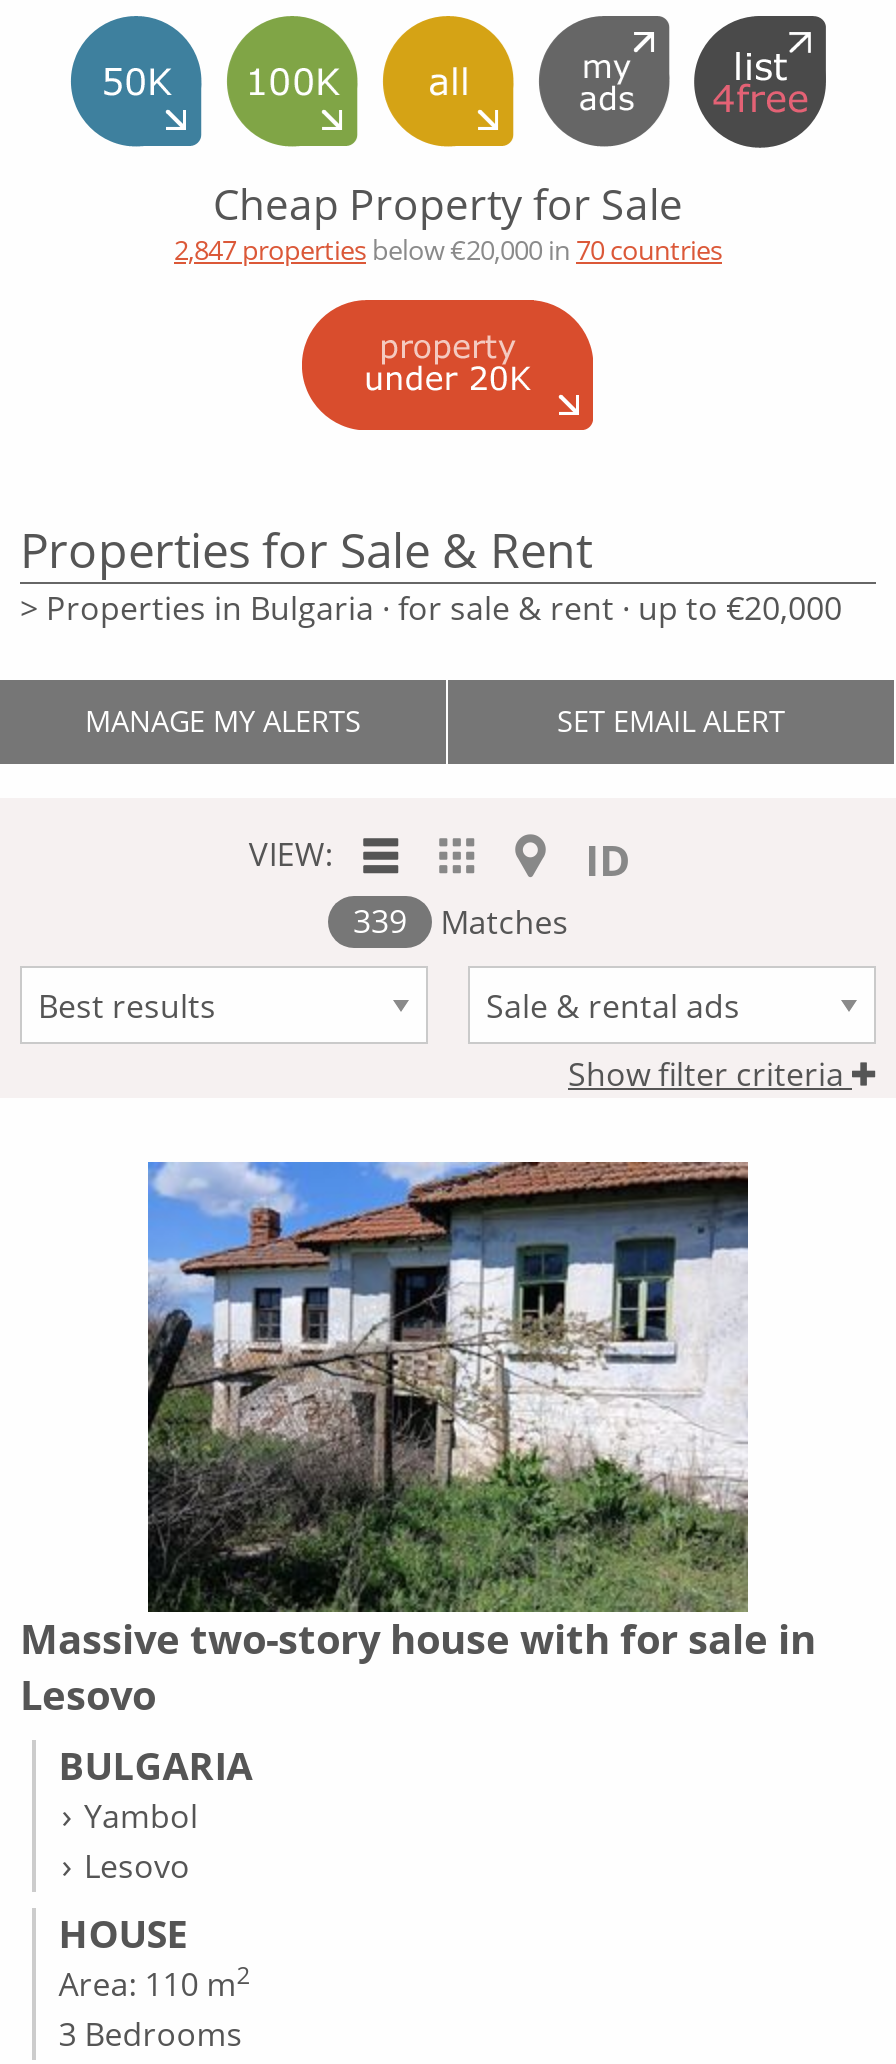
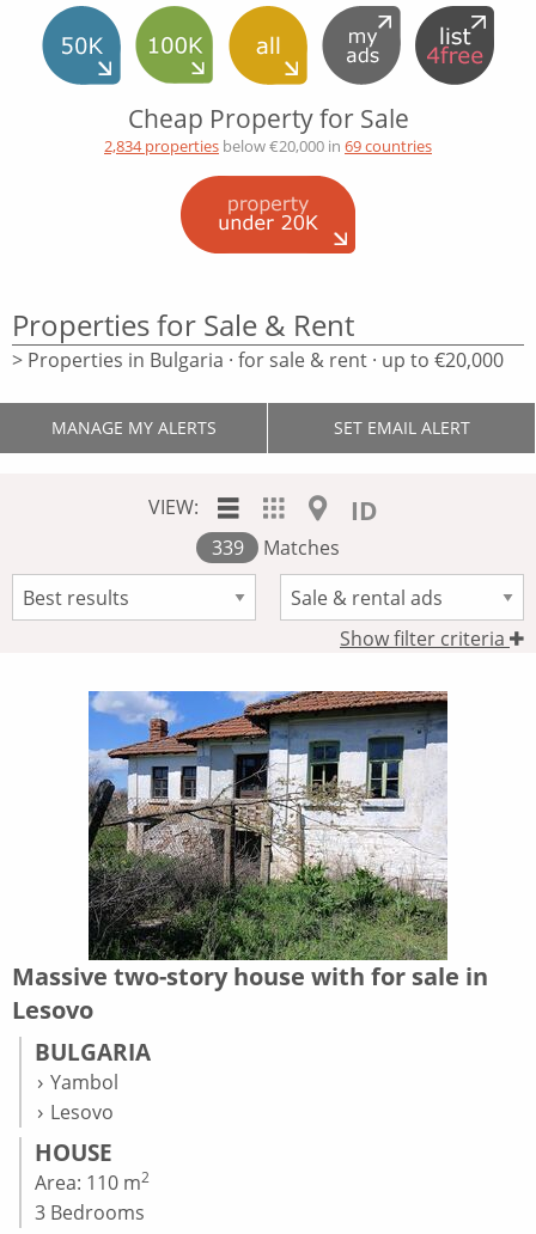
[174,232,722,268] 2,847 properties below €20,000 in 70 countries -> [104,135,432,157] 2,834 properties below €20,000 in 69 countries

